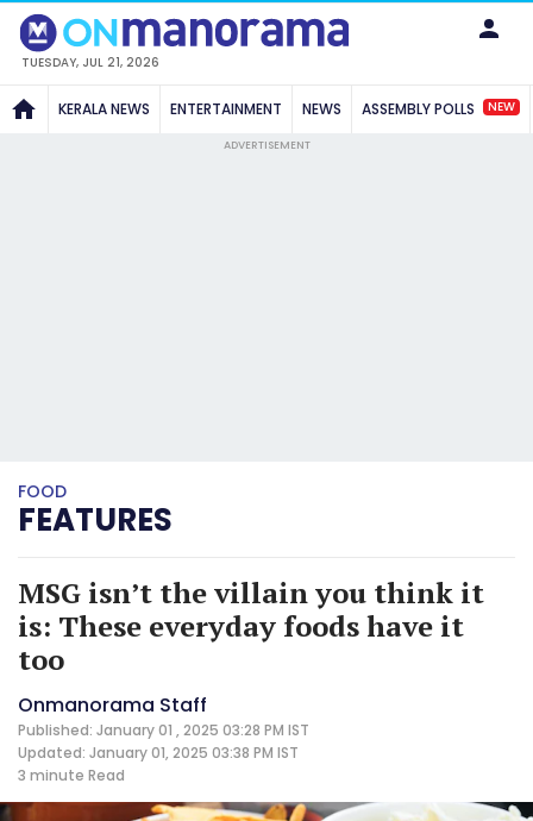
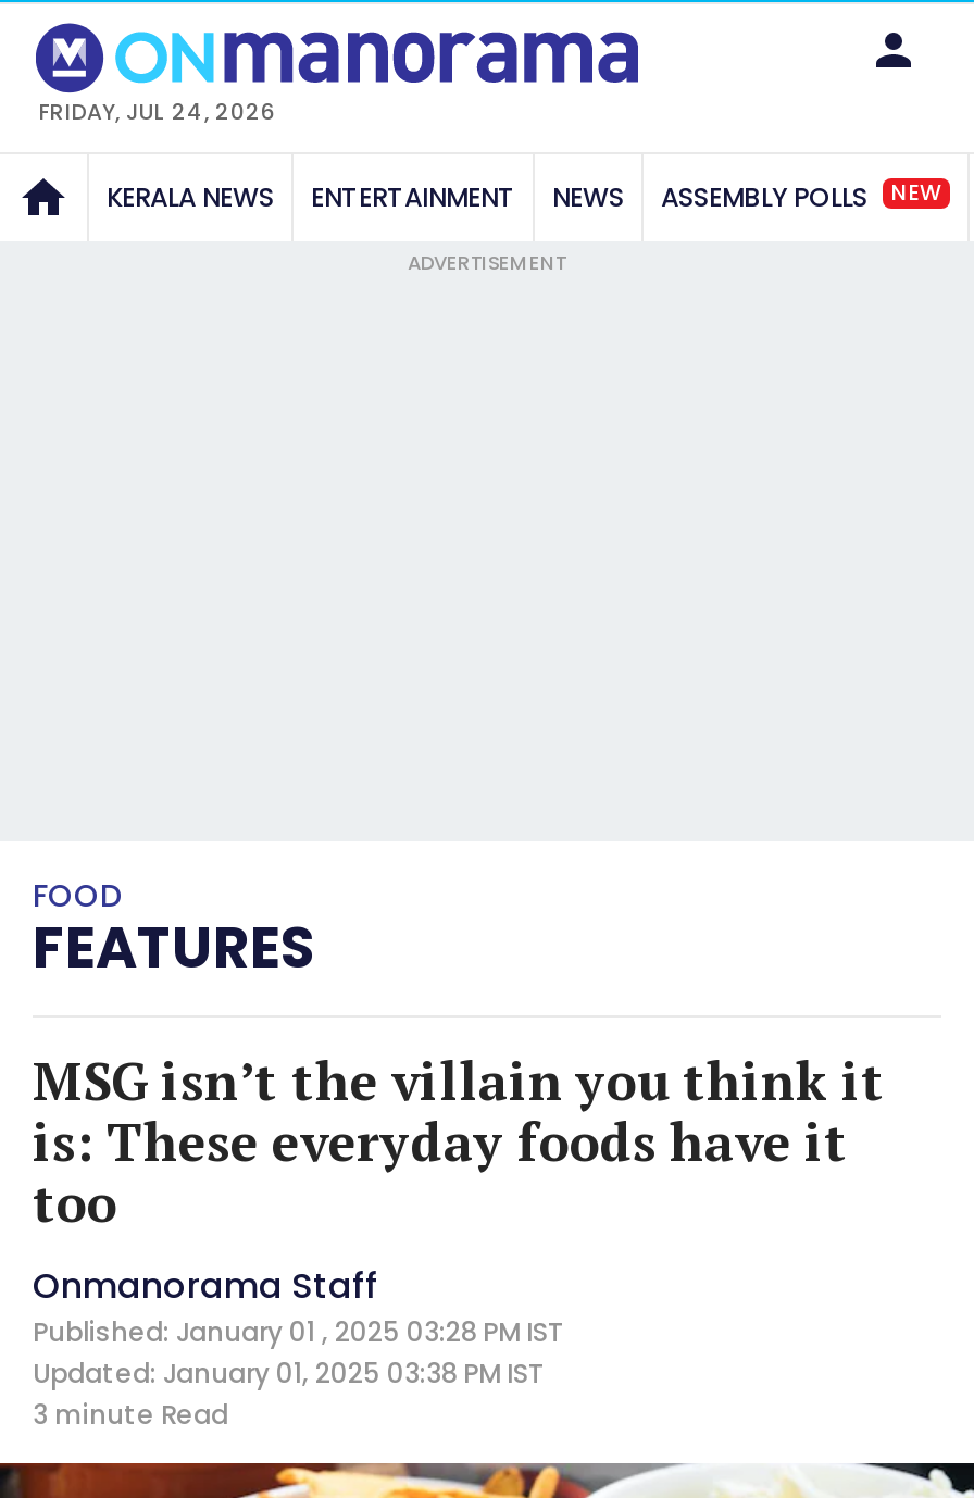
[21,53,159,71] TUESDAY, JUL 21, 2026 -> [39,95,276,128] FRIDAY, JUL 24, 2026

